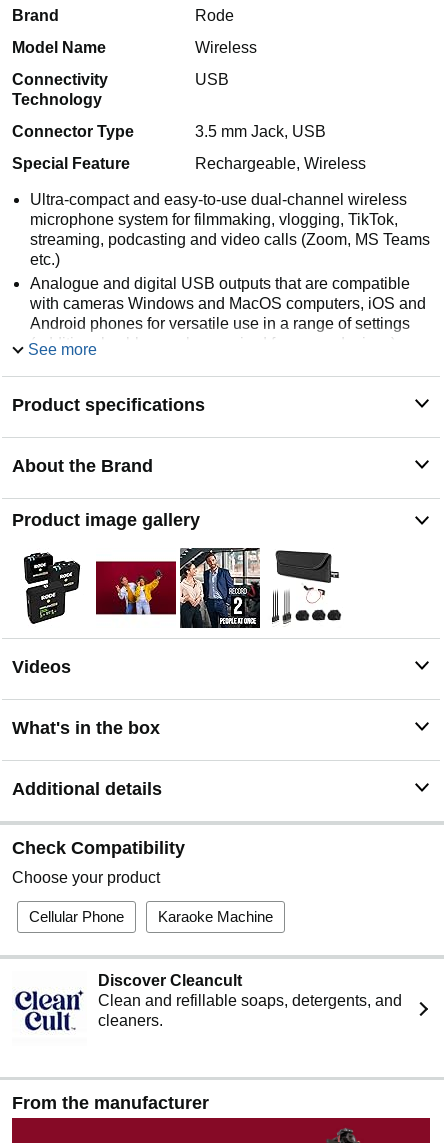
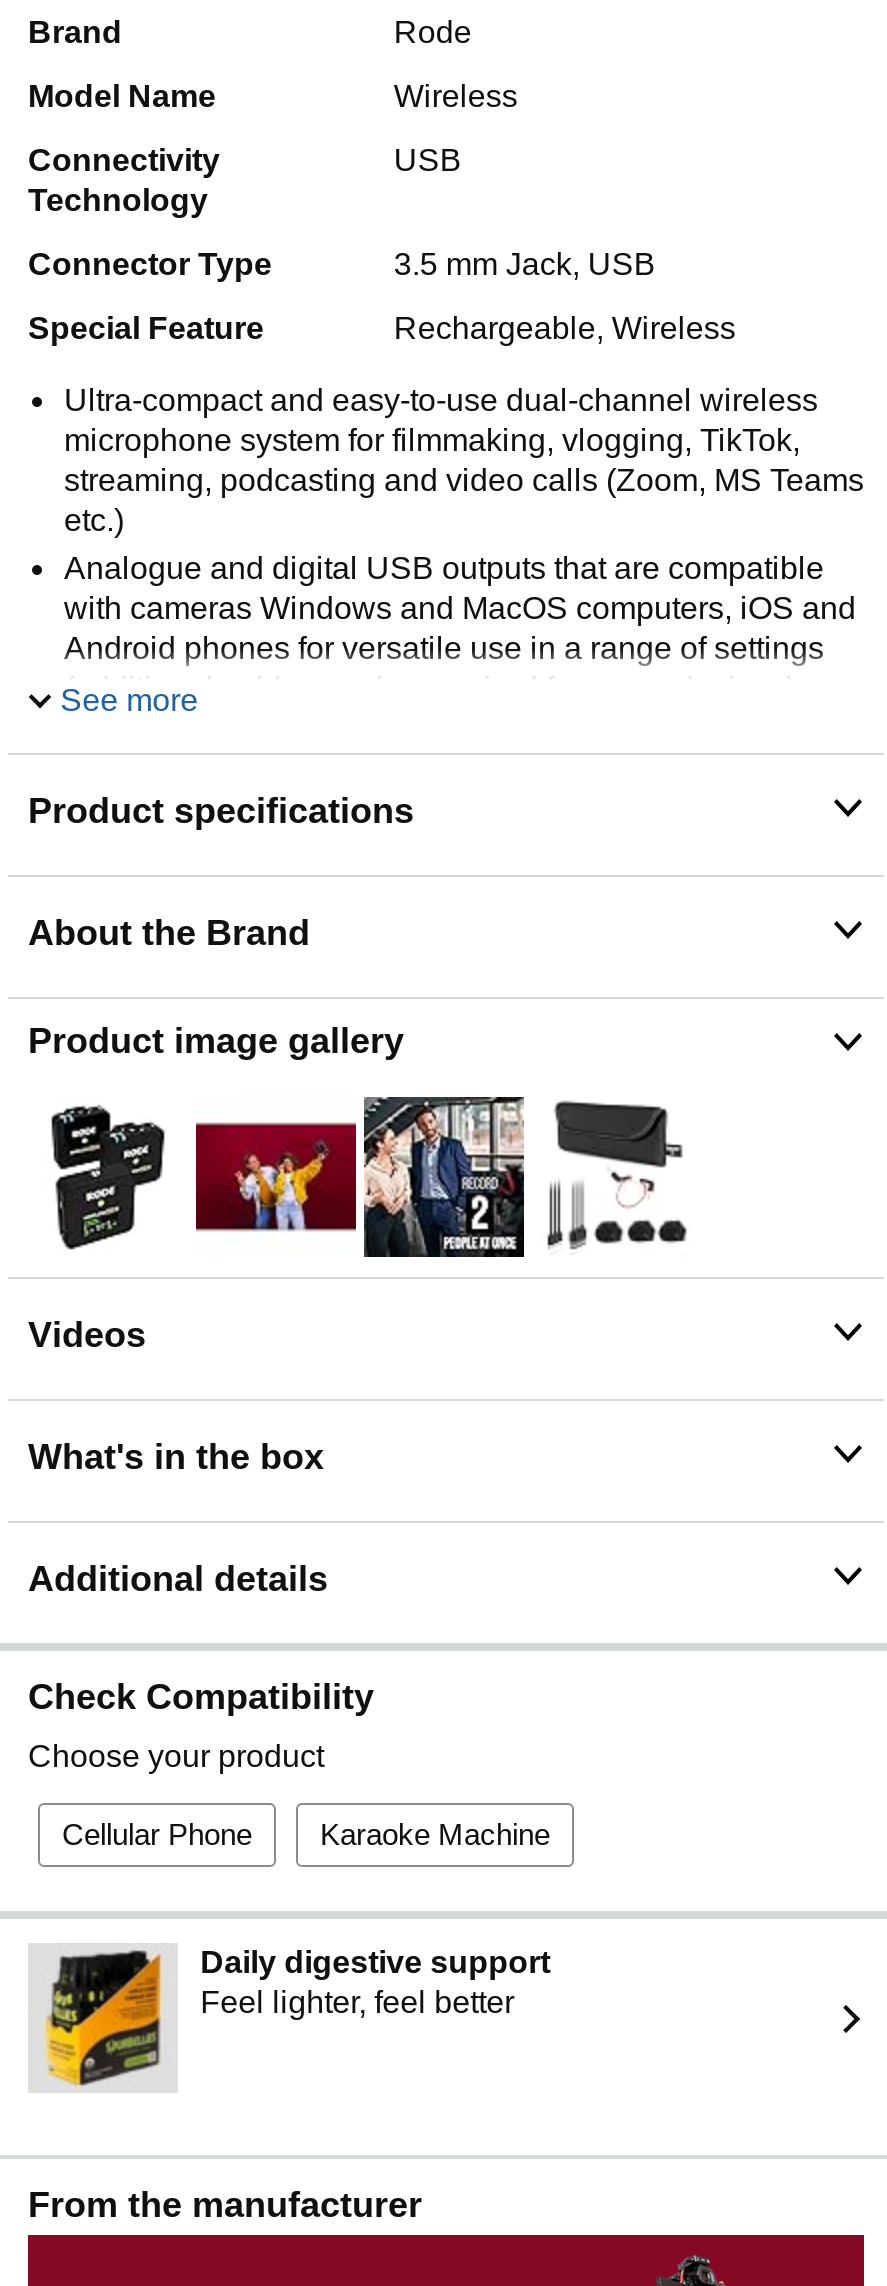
[14,972,402,1044] [image] | Discover Cleancult | Clean and refillable soaps, detergents, and | cleaners. -> [30,1945,550,2092] [image] | Daily digestive support | Feel lighter, feel better

